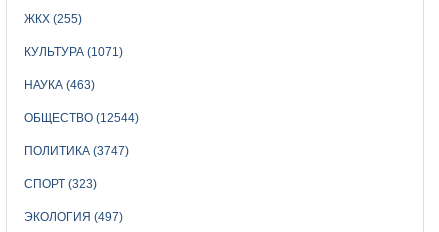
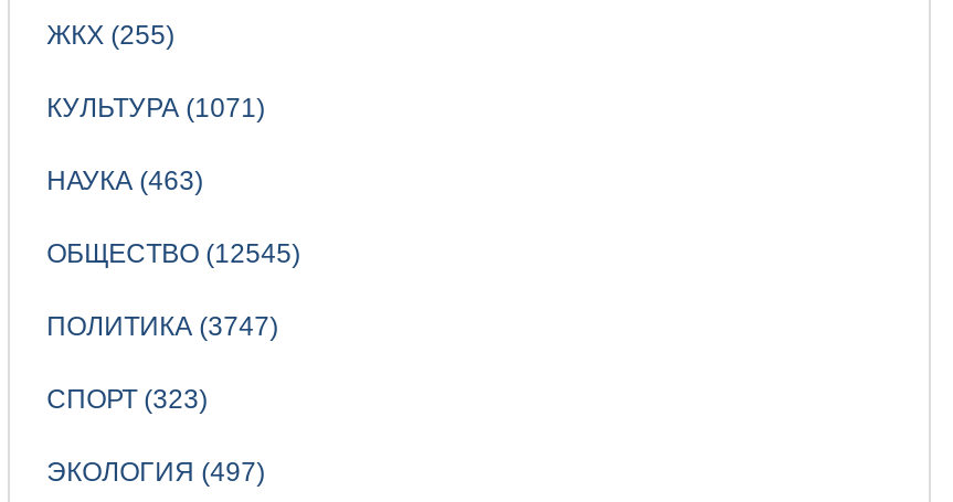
[24,110,139,124] ОБЩЕСТВО (12544) -> [47,237,301,268] ОБЩЕСТВО (12545)

